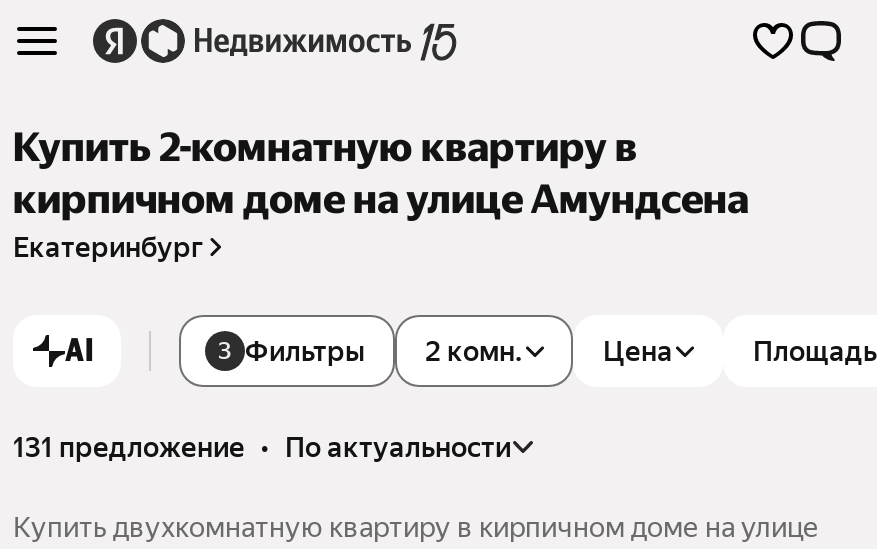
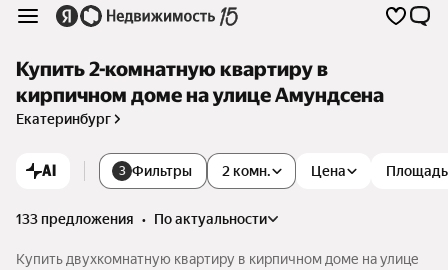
[13,431,511,463] 131 предложение • по актуальности -> [16,211,267,227] 133 предложения • по актуальности

